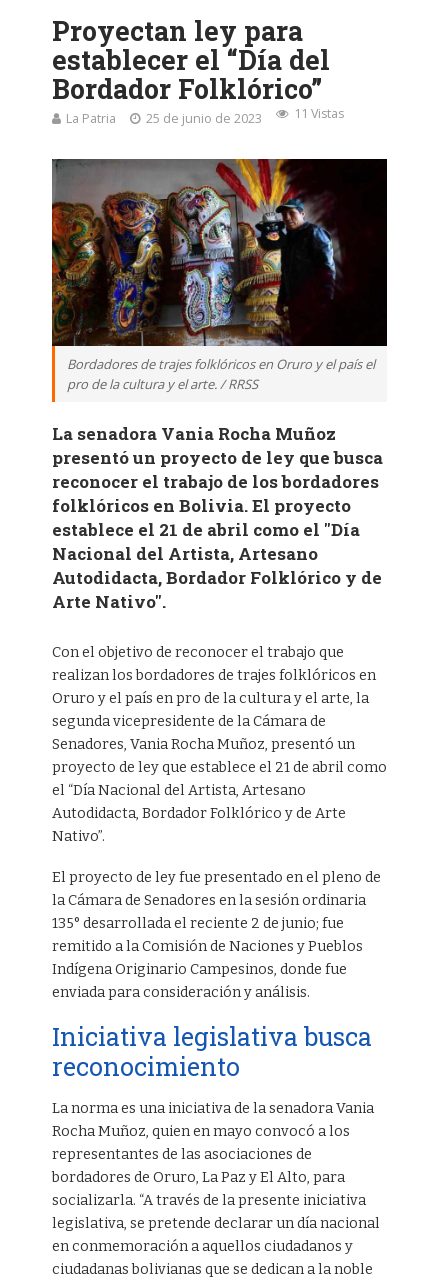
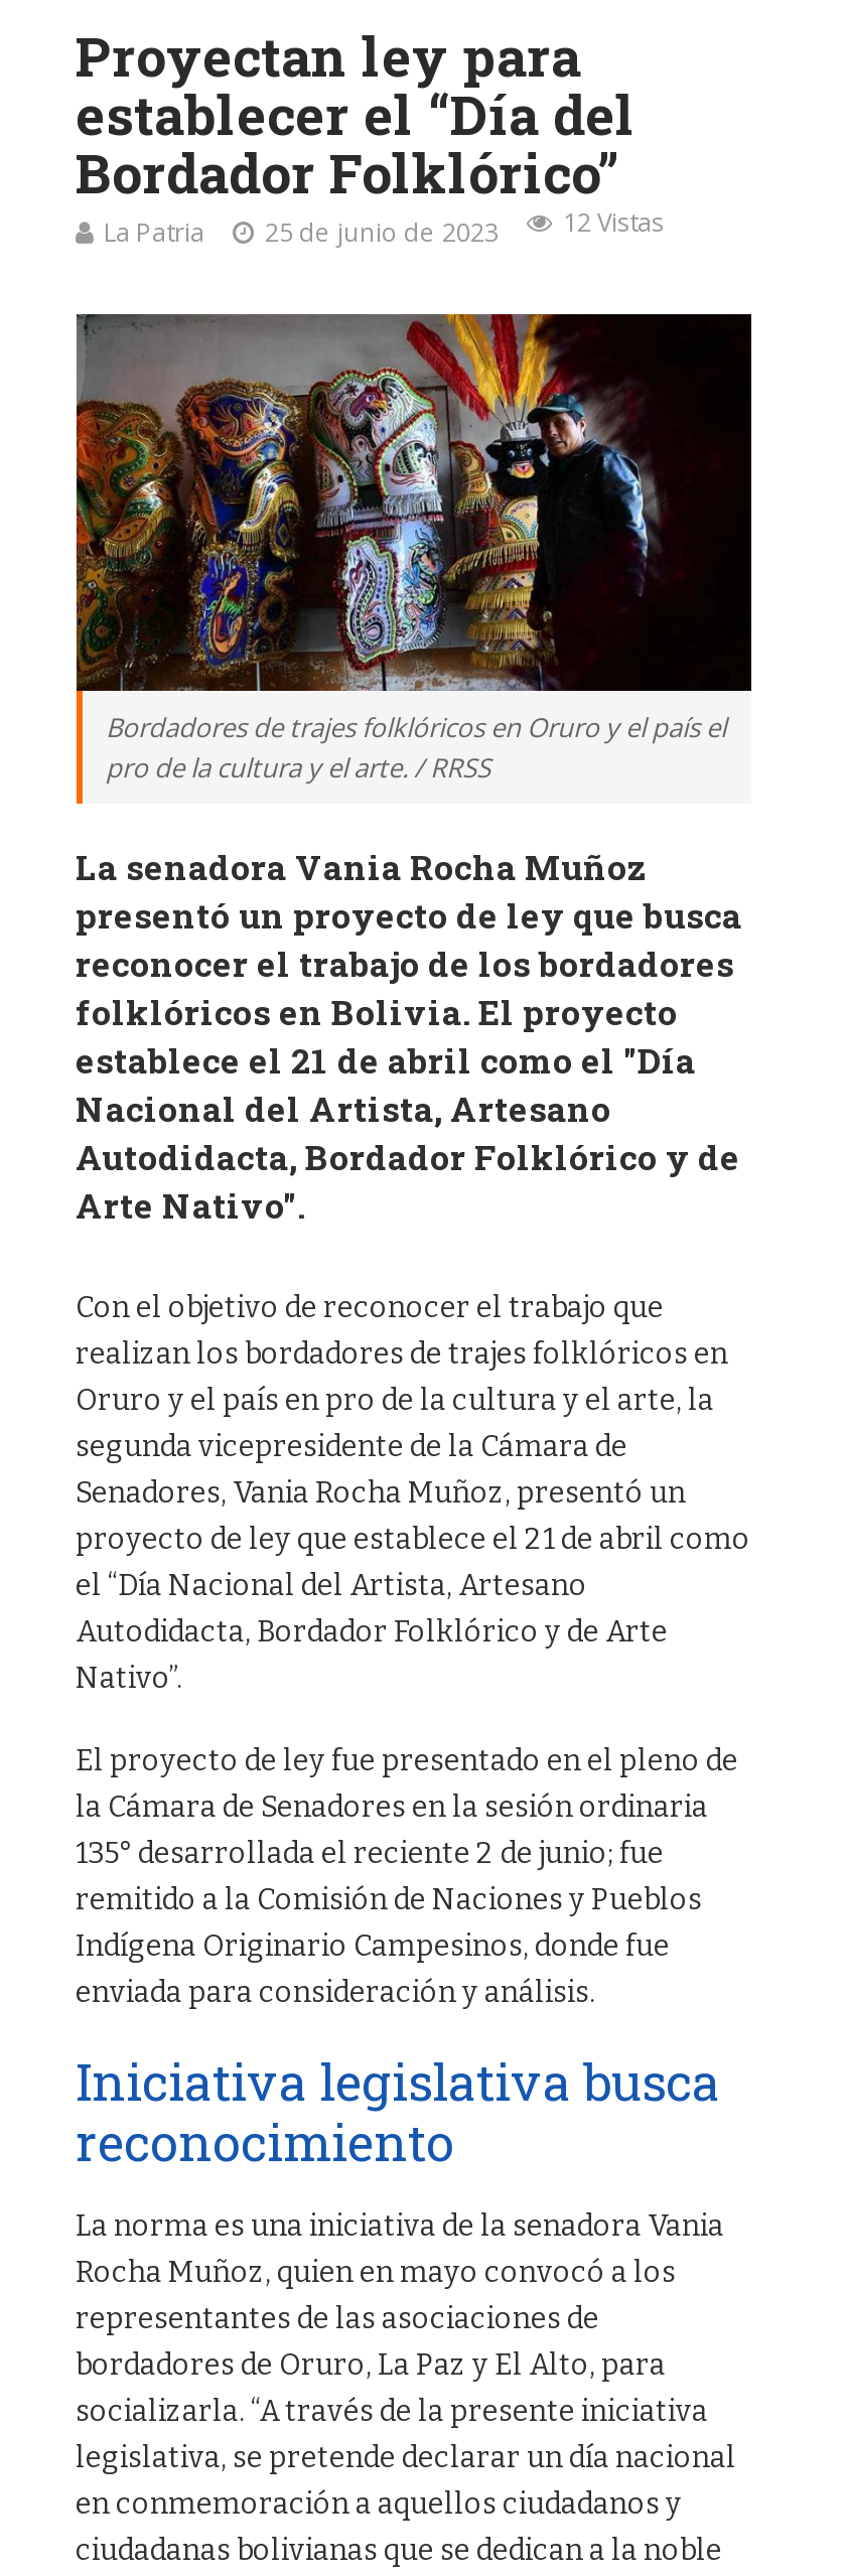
[65,105,343,127] La Patria 25 de junio de 2023 11 Vistas -> [104,205,664,250] La Patria 25 de junio de 2023 12 Vistas

